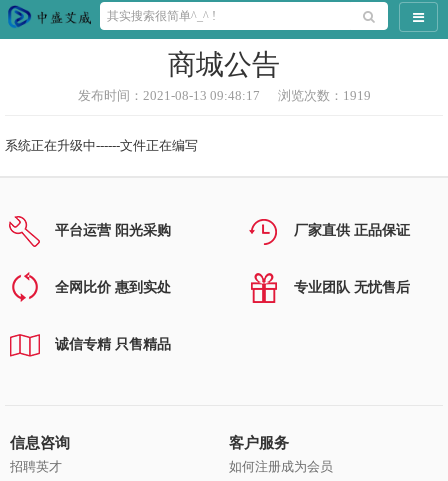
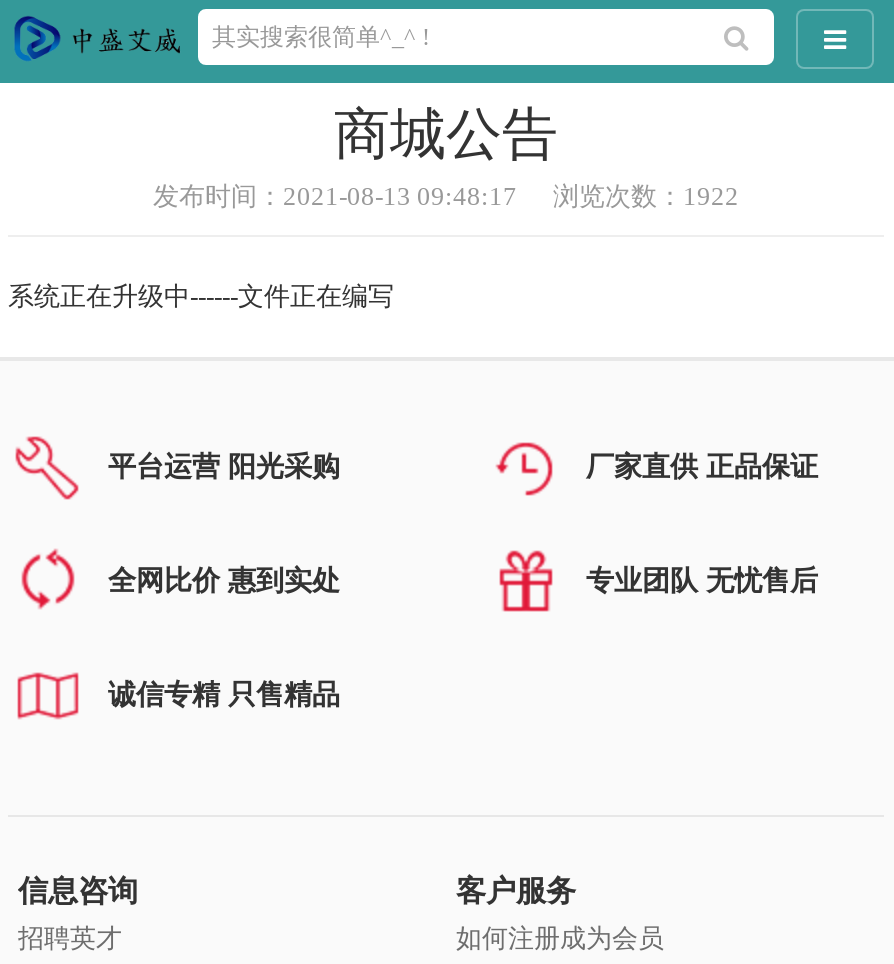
[77,88,370,103] 发布时间：2021-08-13 09:48:17 浏览次数：1919 -> [153,181,739,211] 发布时间：2021-08-13 09:48:17 浏览次数：1922

